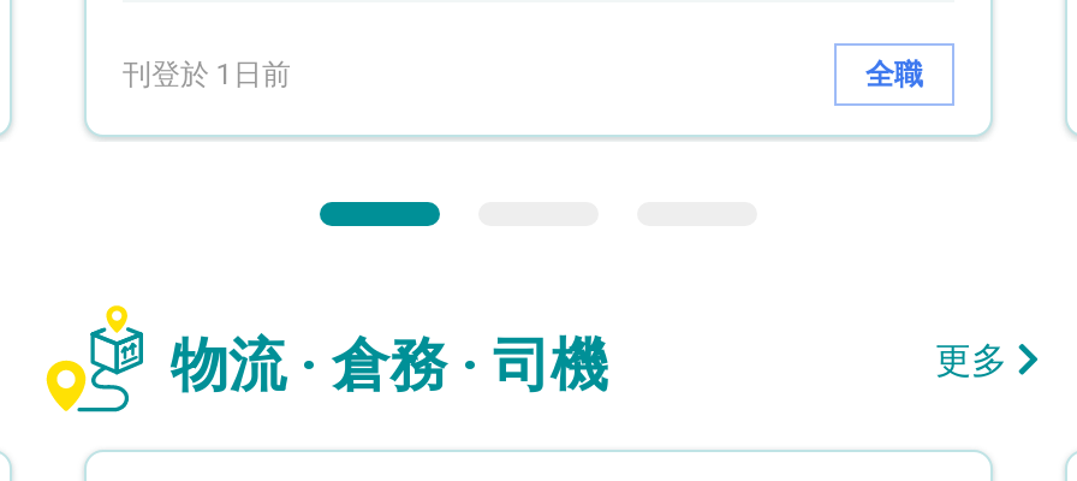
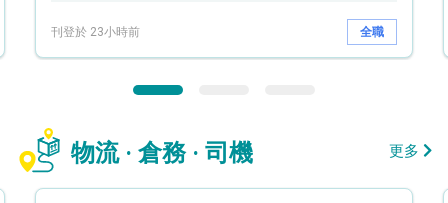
[123,57,291,90] 刊登於 1日前 -> [51,24,140,38] 刊登於 23小時前

